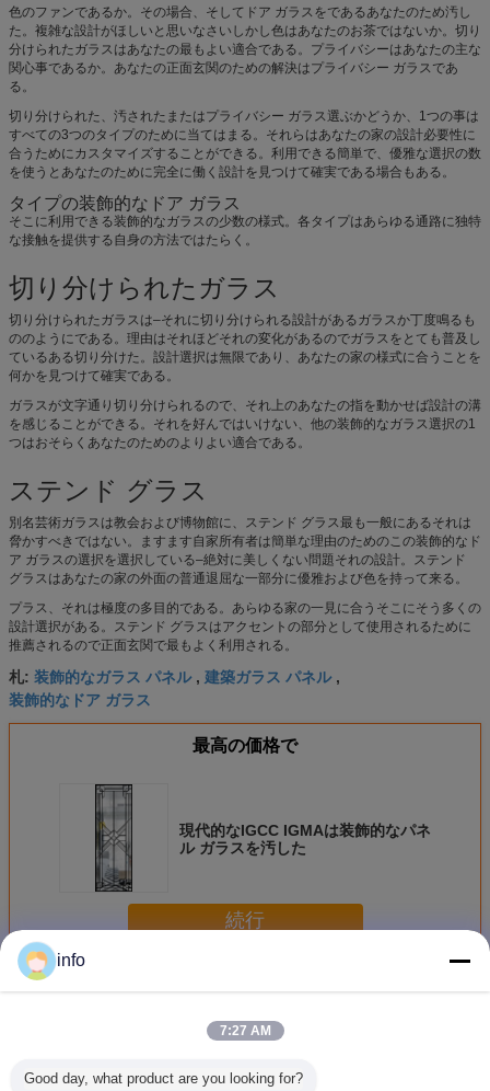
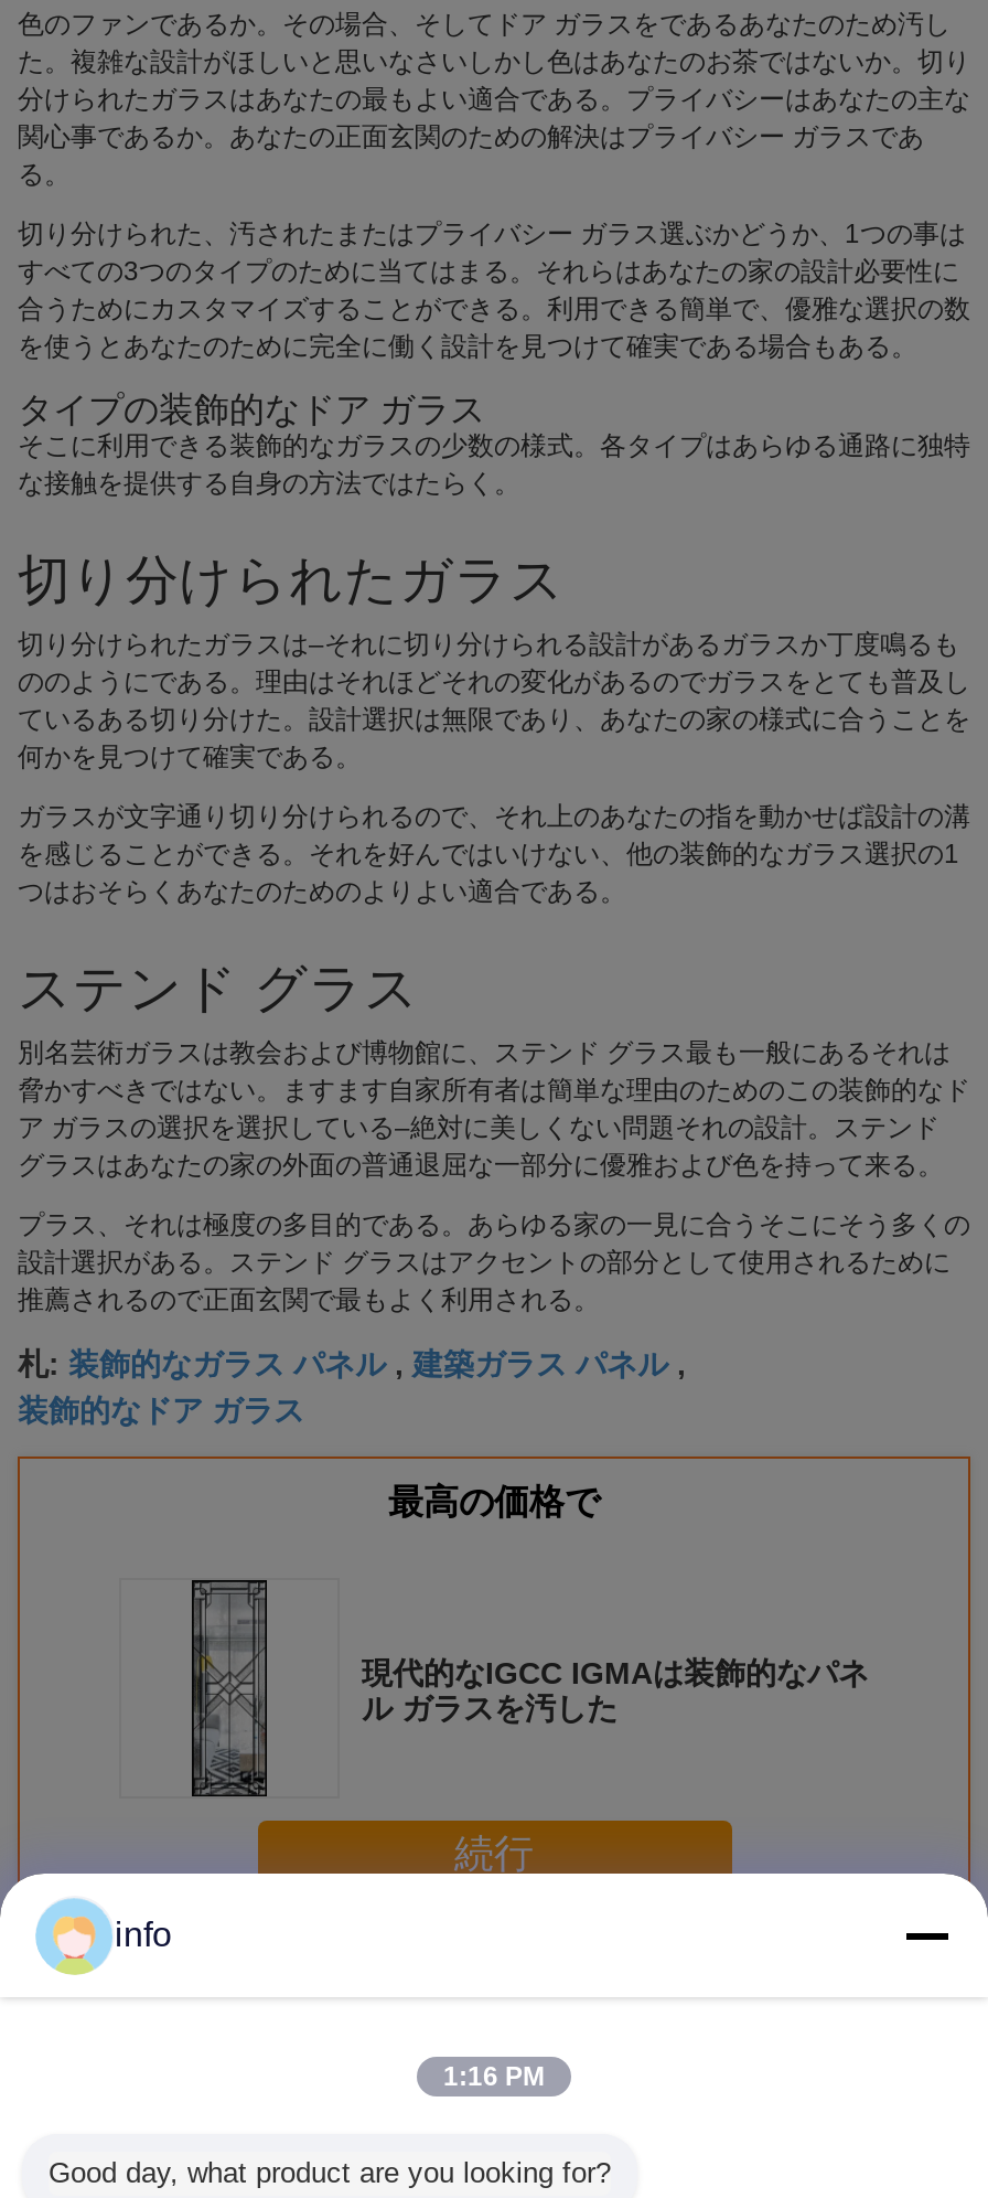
[219,1023,271,1038] 7:27 AM -> [443,2061,545,2092] 1:16 PM

